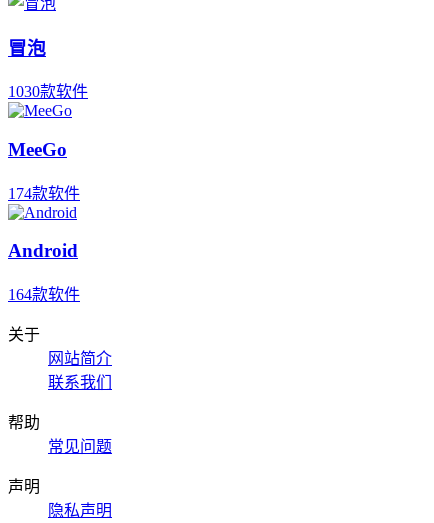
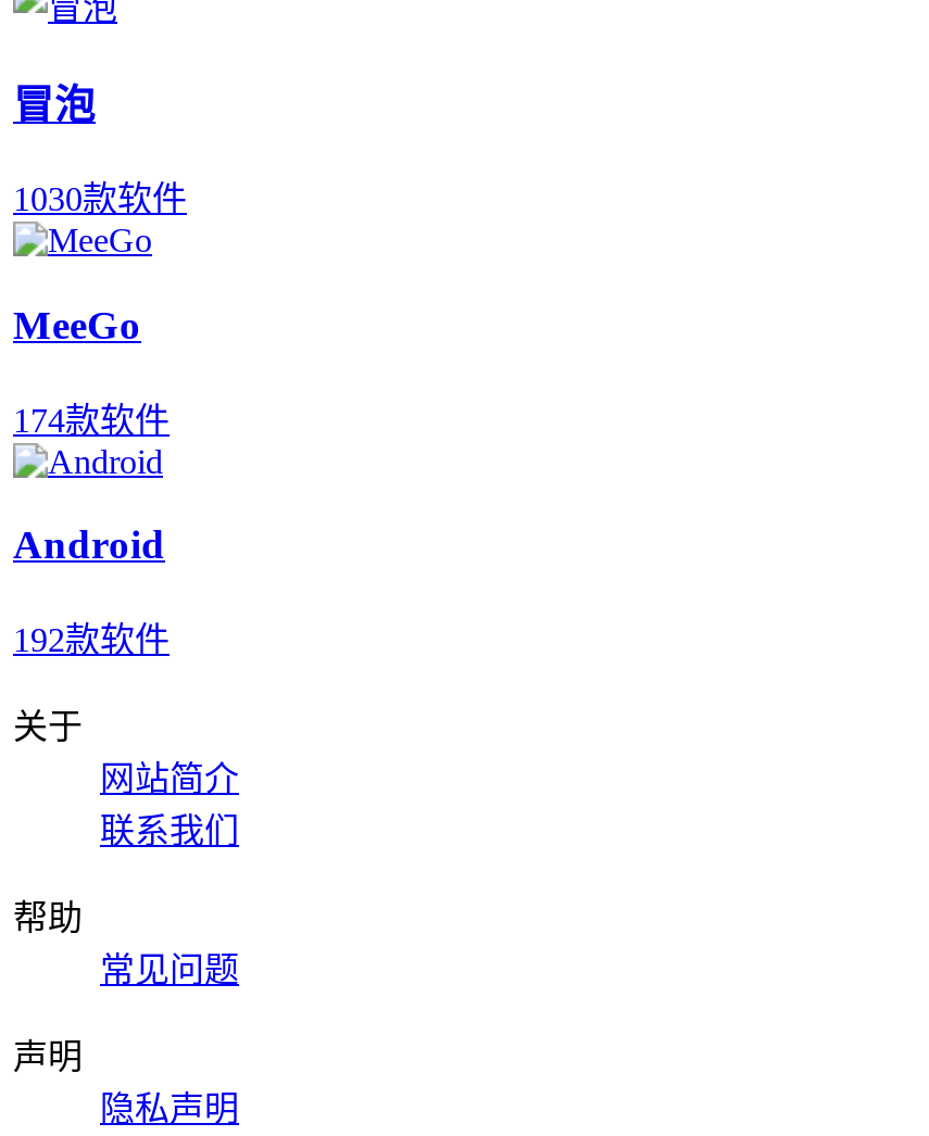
[8,286,80,303] 164款软件 -> [13,622,170,659] 192款软件

